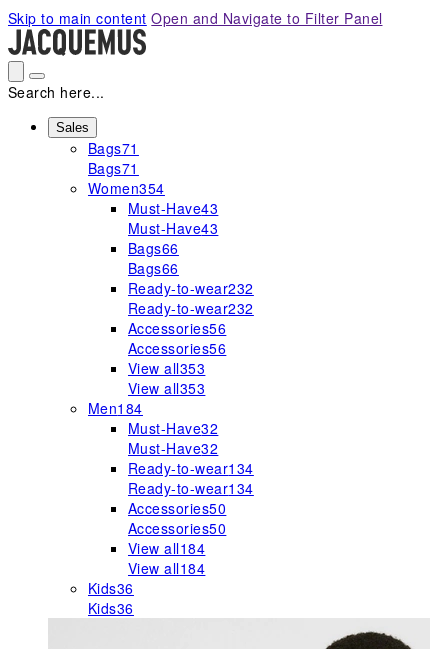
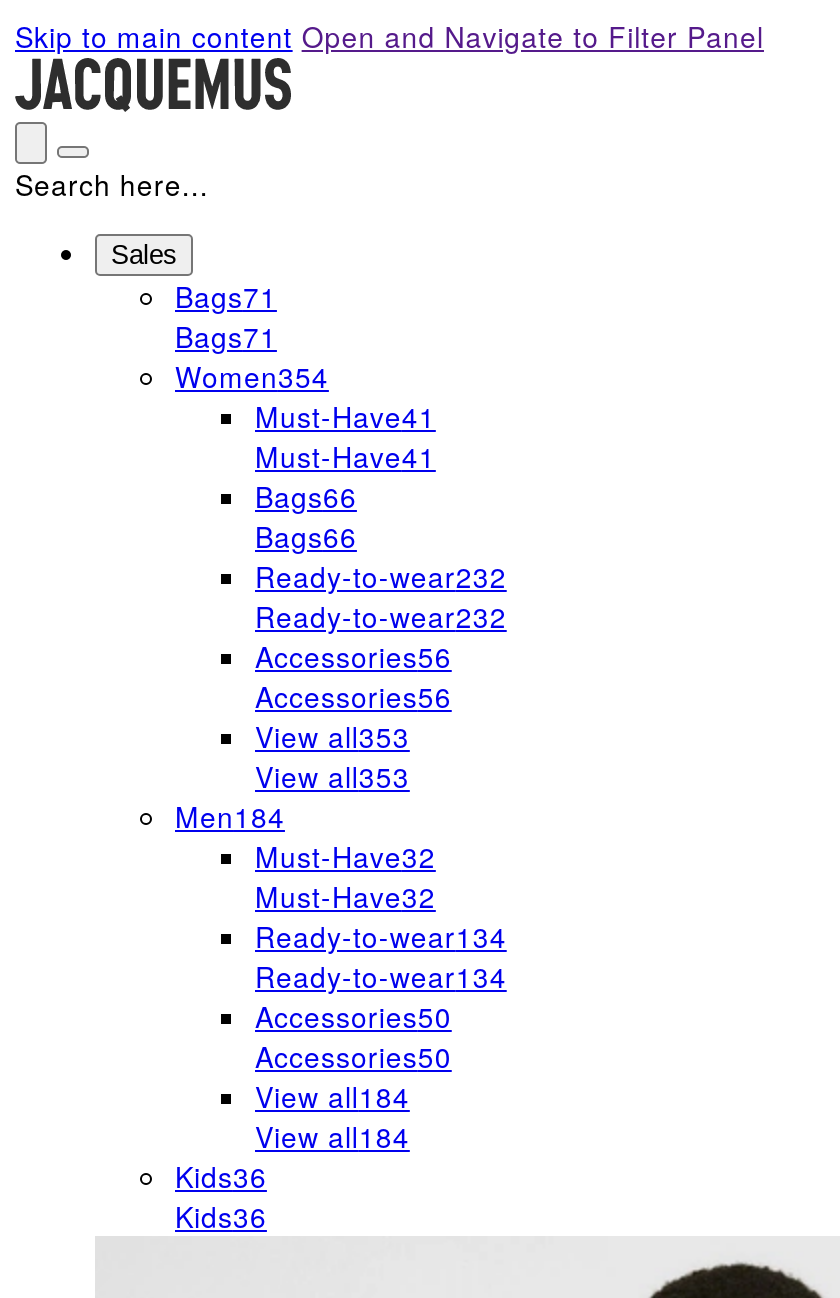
[128,198,218,218] Must-Have43 -> [255,396,436,436] Must-Have41
[128,218,218,238] Must-Have43 -> [255,436,436,476] Must-Have41

